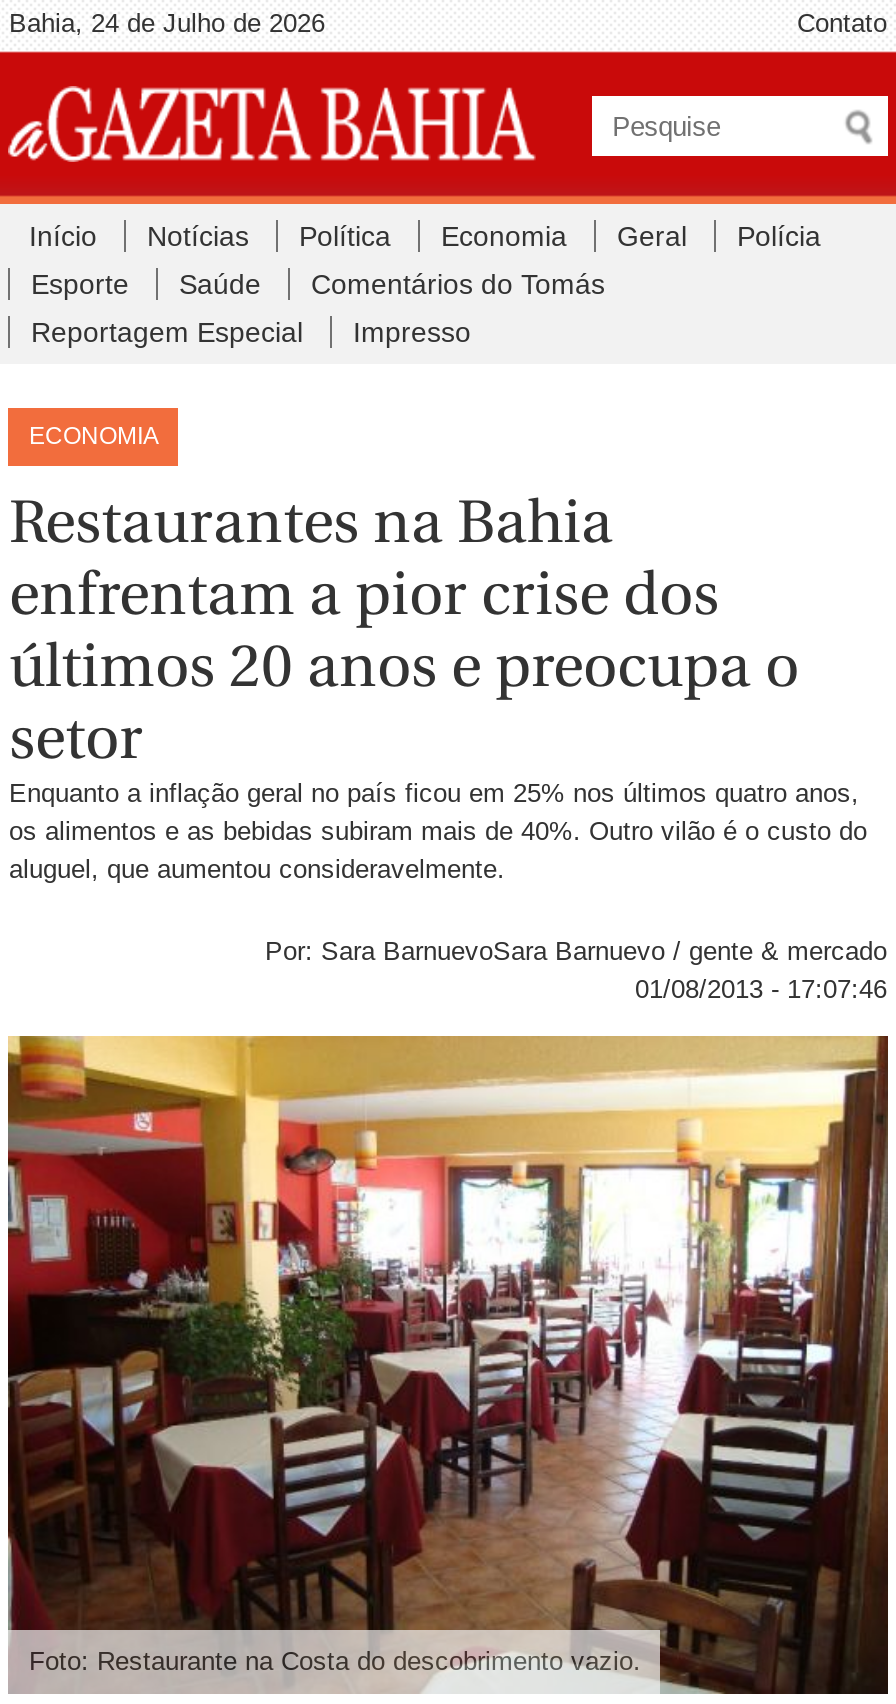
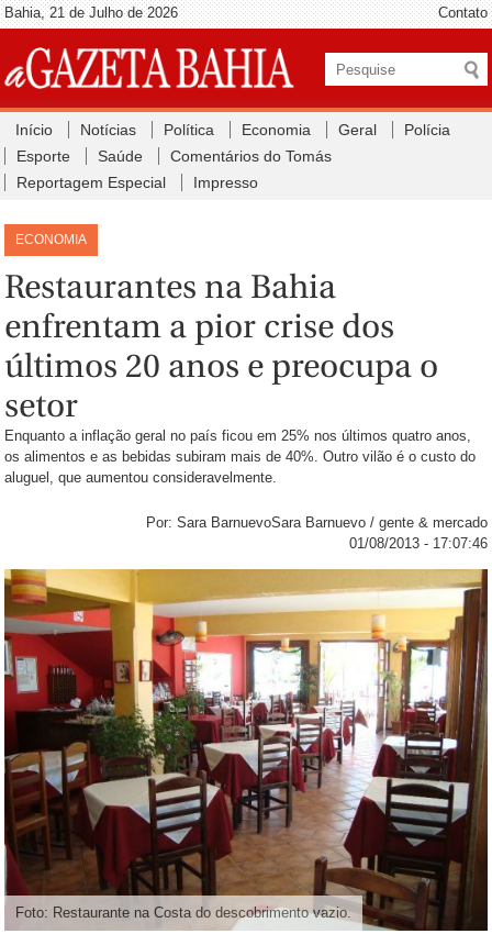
[9,8,325,38] Bahia, 24 de Julho de 2026 -> [5,4,178,21] Bahia, 21 de Julho de 2026

